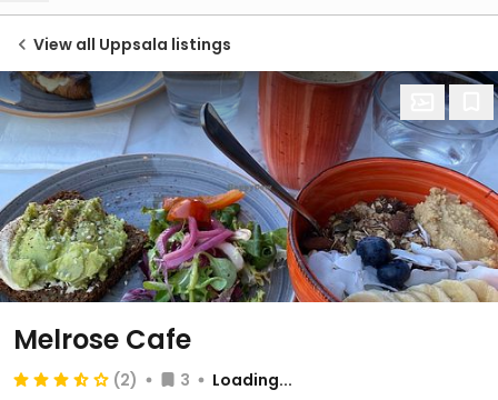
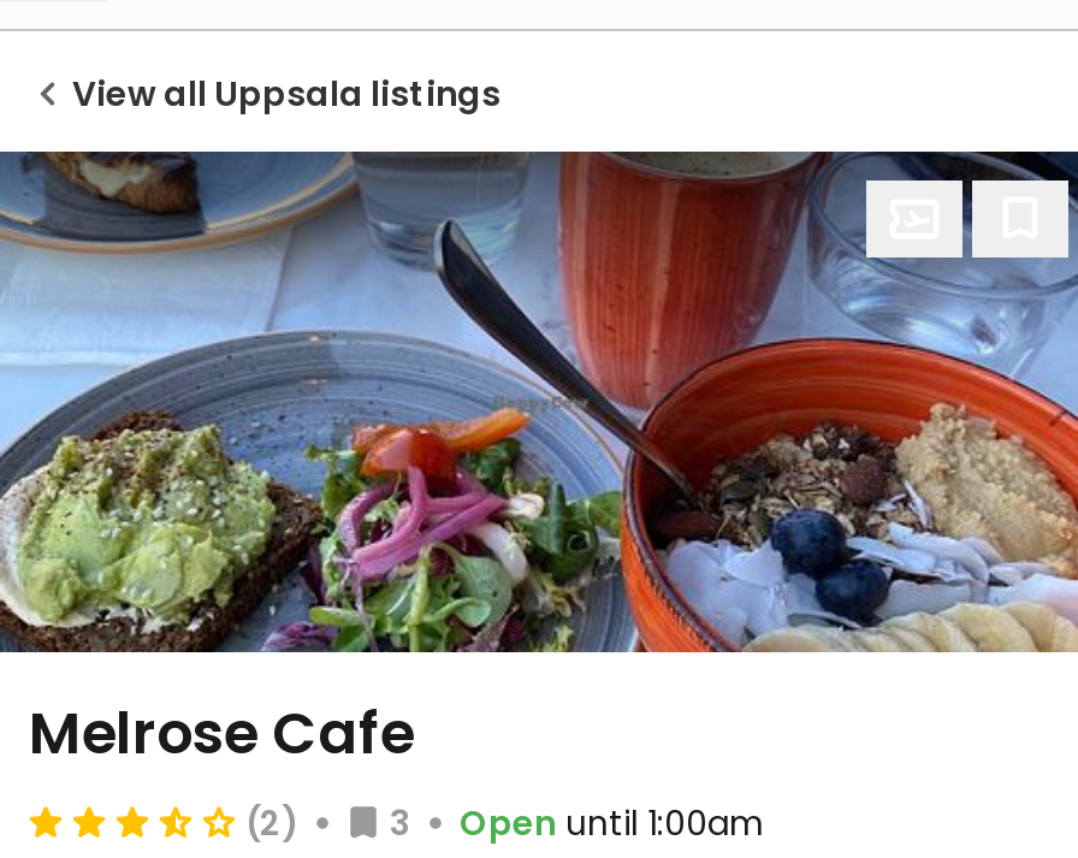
[212,369,292,391] Loading... -> [460,798,765,846] Open until 1:00am

